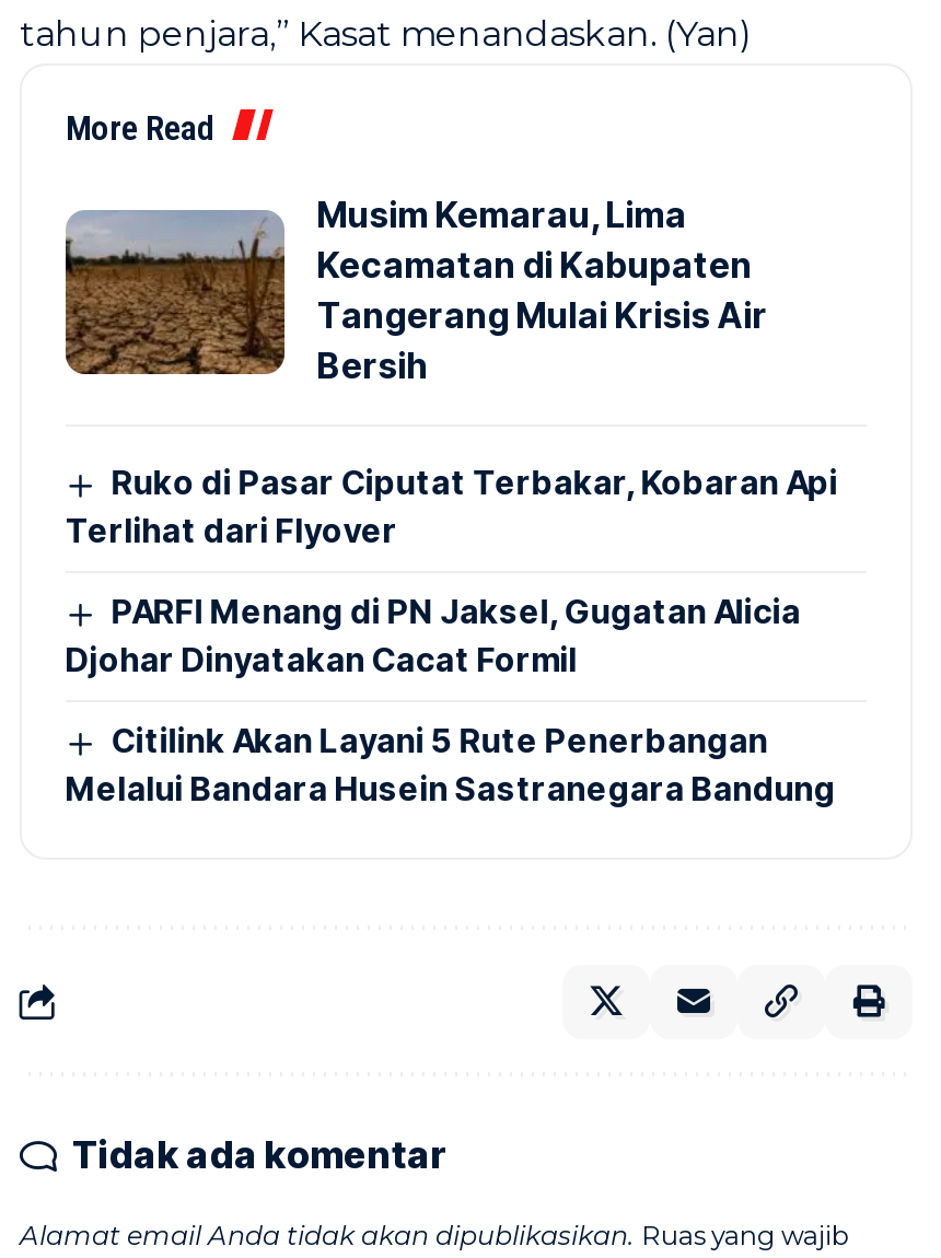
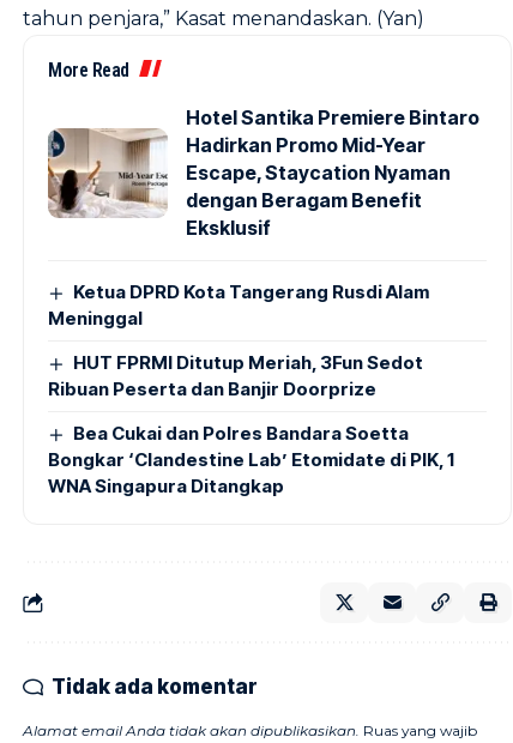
[66,193,768,387] [image] | Musim Kemarau, Lima | Kecamatan di Kabupaten | Tangerang Mulai Krisis Air | Bersih -> [47,105,479,240] [image] | Hotel Santika Premiere Bintaro | Hadirkan Promo Mid-Year | Escape, Staycation Nyaman | dengan Beragam Benefit | Eksklusif
[66,462,838,551] Ruko di Pasar Ciputat Terbakar, Kobaran Api | Terlihat dari Flyover -> [48,280,429,330] Ketua DPRD Kota Tangerang Rusdi Alam | Meninggal
[66,591,801,680] PARFI Menang di PN Jaksel, Gugatan Alicia | Djohar Dinyatakan Cacat Formil -> [48,351,423,400] HUT FPRMI Ditutup Meriah, 3Fun Sedot | Ribuan Peserta dan Banjir Doorprize
[66,720,836,809] Citilink Akan Layani 5 Rute Penerbangan | Melalui Bandara Husein Sastranegara Bandung -> [48,422,454,497] Bea Cukai dan Polres Bandara Soetta | Bongkar ‘Clandestine Lab’ Etomidate di PIK, 1 | WNA Singapura Ditangkap

